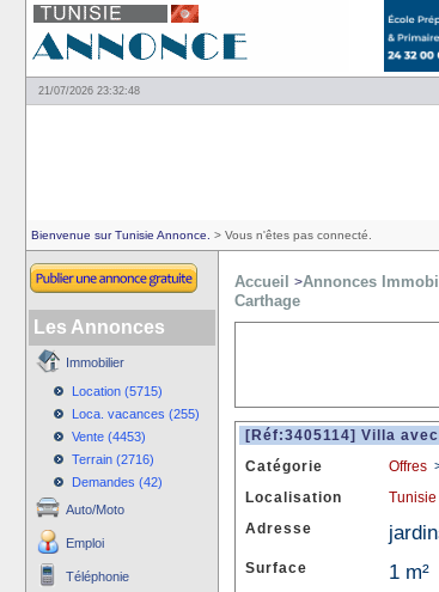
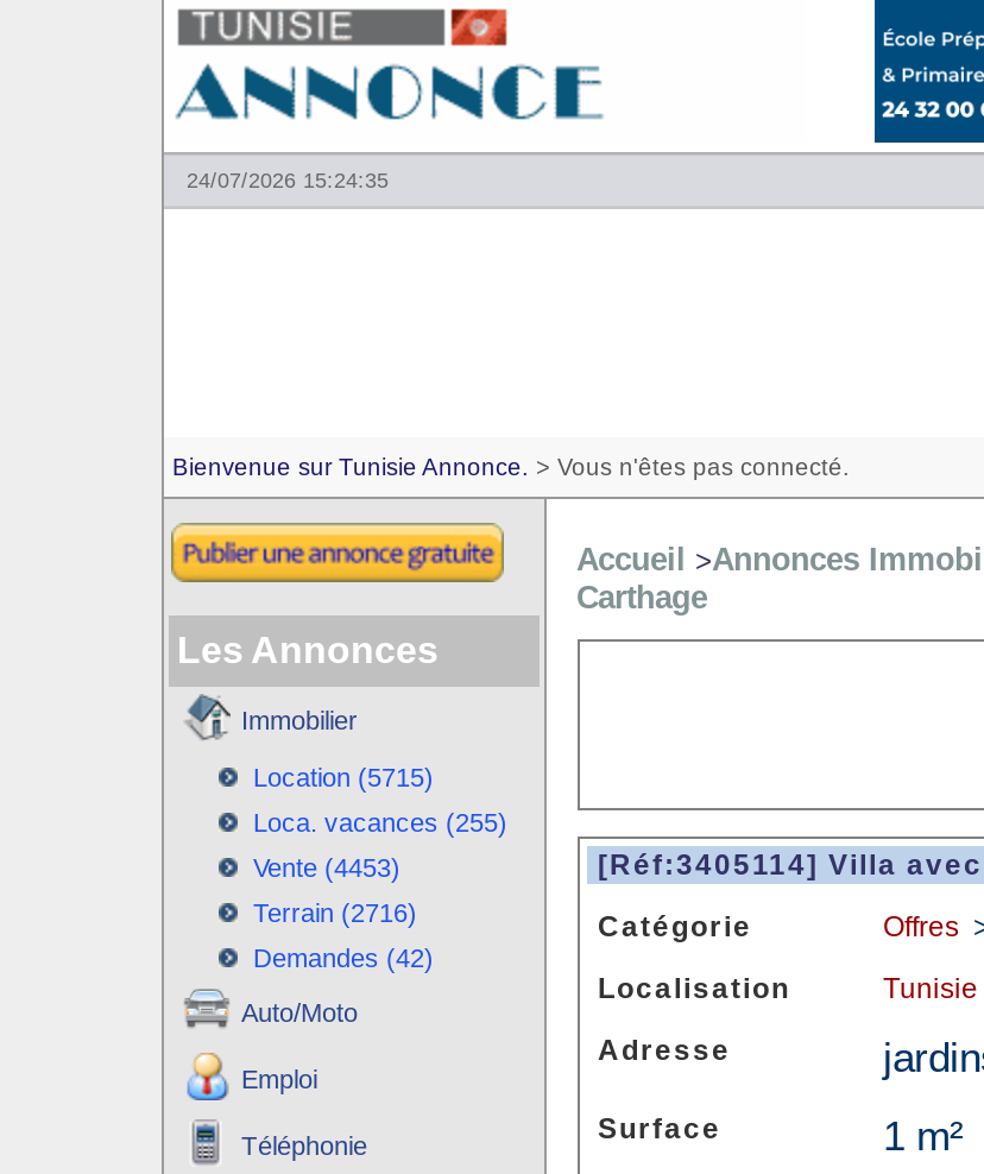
[38,85,139,97] 21/07/2026 23:32:48 -> [187,169,389,192] 24/07/2026 15:24:35

